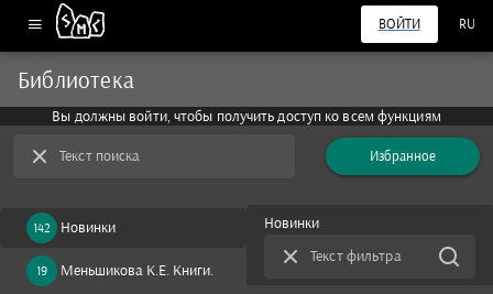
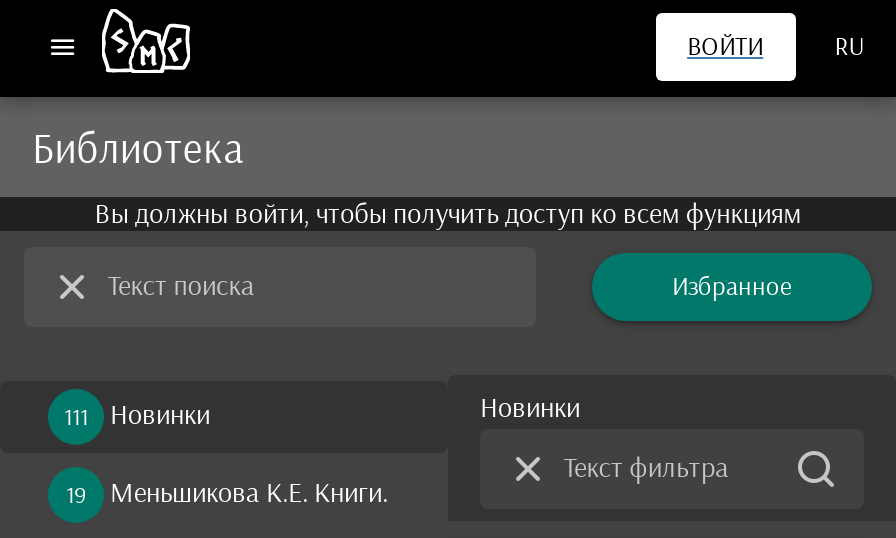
[33,217,116,236] 142 Новинки -> [64,398,210,432] 111 Новинки

